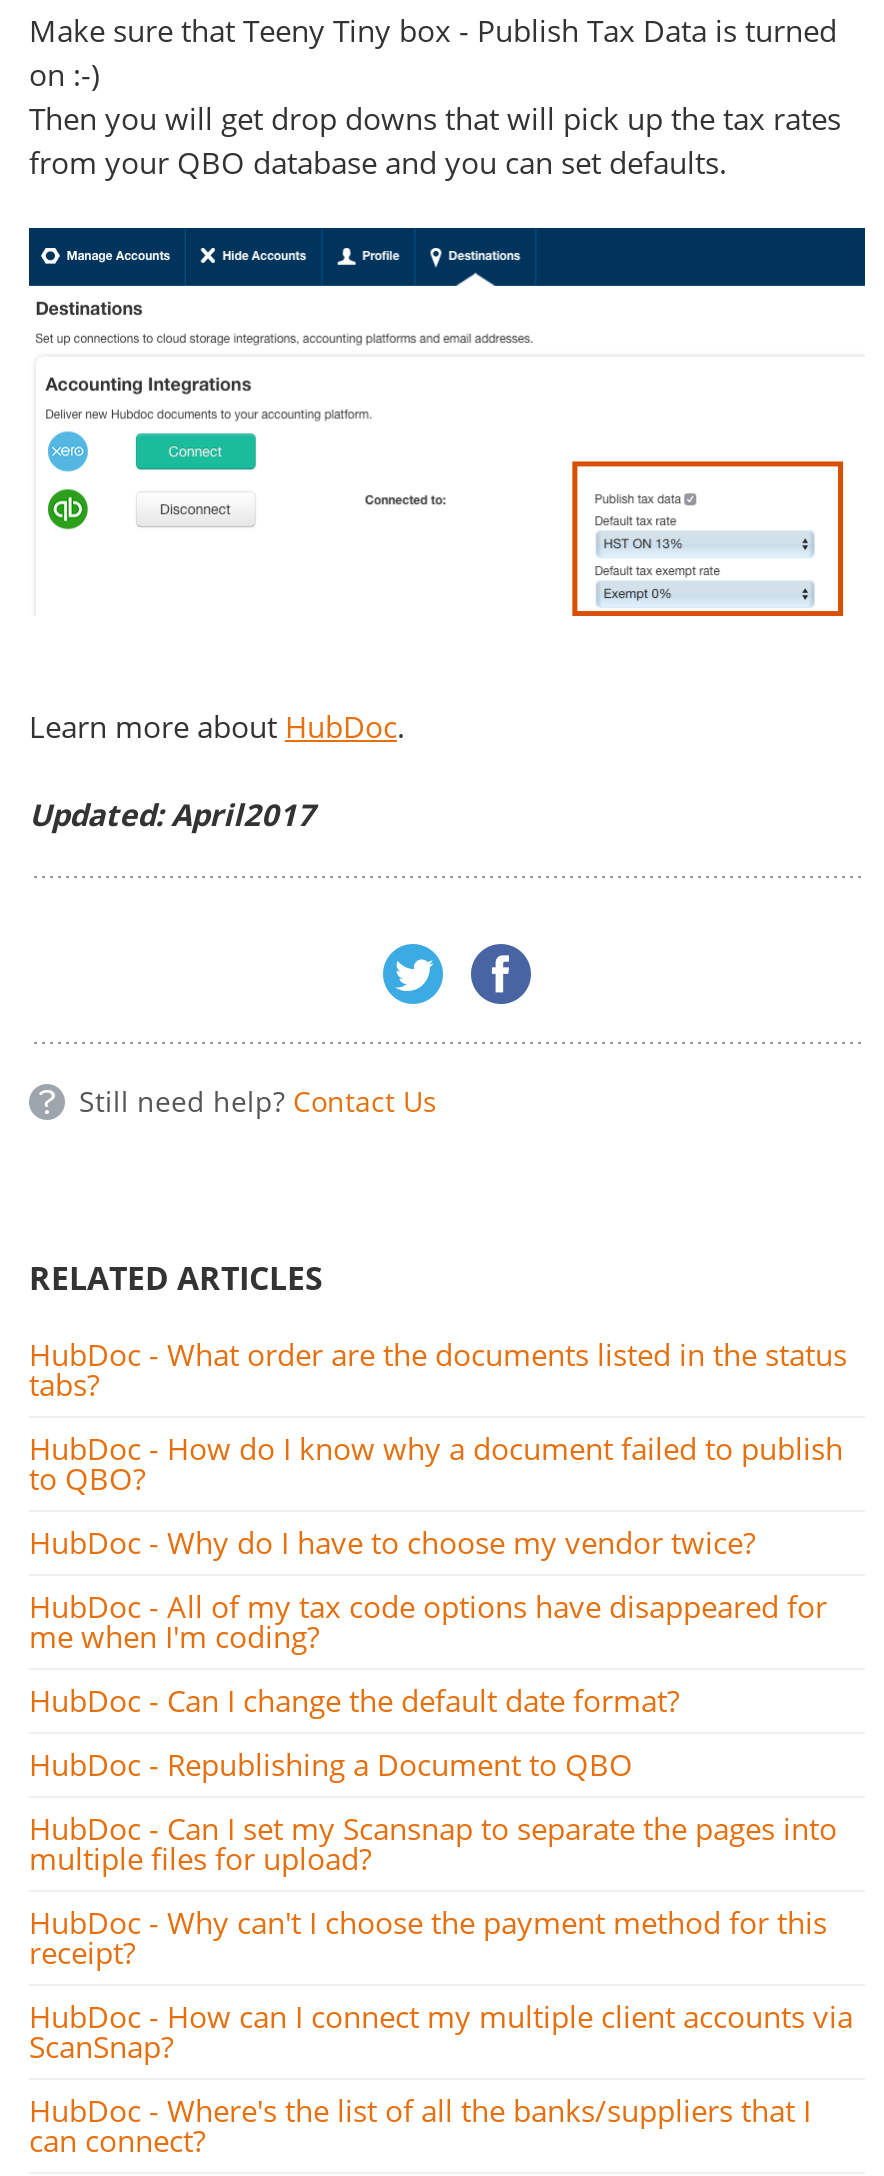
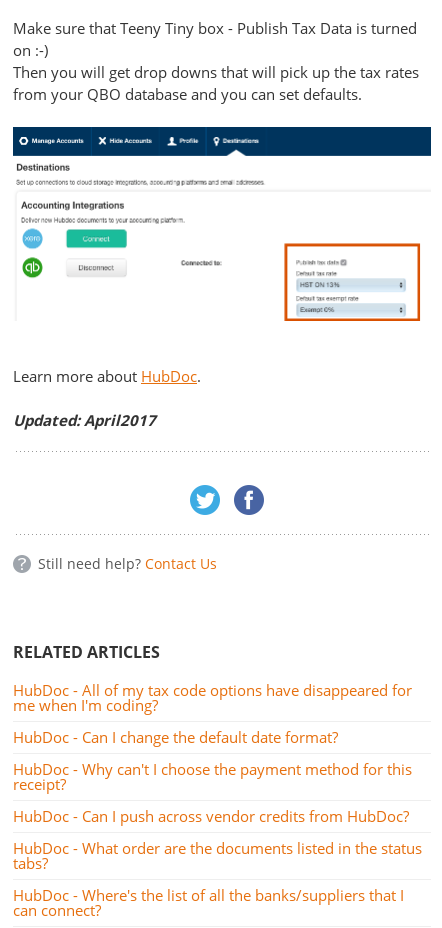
moved [29,1335,847,1405] -> [13,838,422,873]: HubDoc - What order are the documents listed in the status | tabs?
[29,1429,843,1563] HubDoc - How do I know why a document failed to publish | to QBO? | HubDoc - Why do I have to choose my vendor twice? -> none
[29,1745,837,1879] HubDoc - Republishing a Document to QBO | HubDoc - Can I set my Scansnap to separate the pages into | multiple files for upload? -> none
moved [29,1903,827,1973] -> [13,759,412,794]: HubDoc - Why can't I choose the payment method for this | receipt?
[29,1997,853,2067] HubDoc - How can I connect my multiple client accounts via | ScanSnap? -> [13,806,409,826] HubDoc - Can I push across vendor credits from HubDoc?

